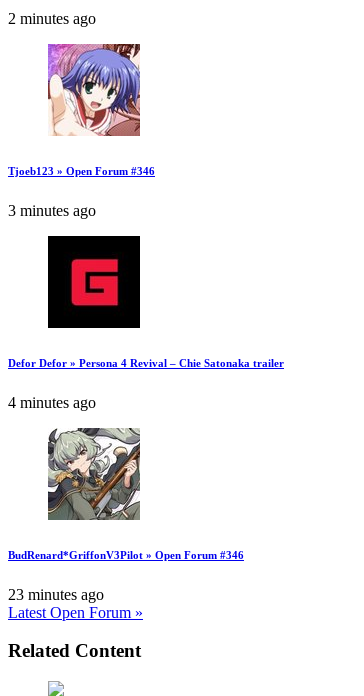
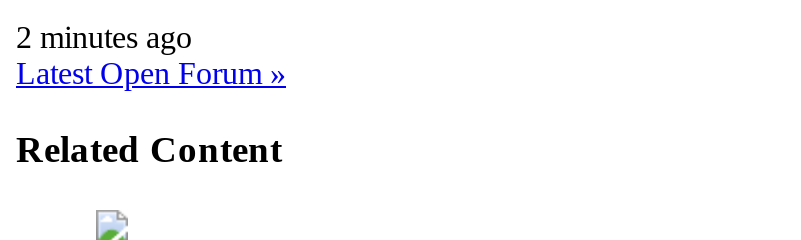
[8,43,155,219] [image] | Tjoeb123 » Open Forum #346 | 3 minutes ago -> none
[8,235,284,411] [image] | Defor Defor » Persona 4 Revival – Chie Satonaka trailer | 4 minutes ago -> none
[8,427,244,603] [image] | BudRenard*GriffonV3Pilot » Open Forum #346 | 23 minutes ago -> none

